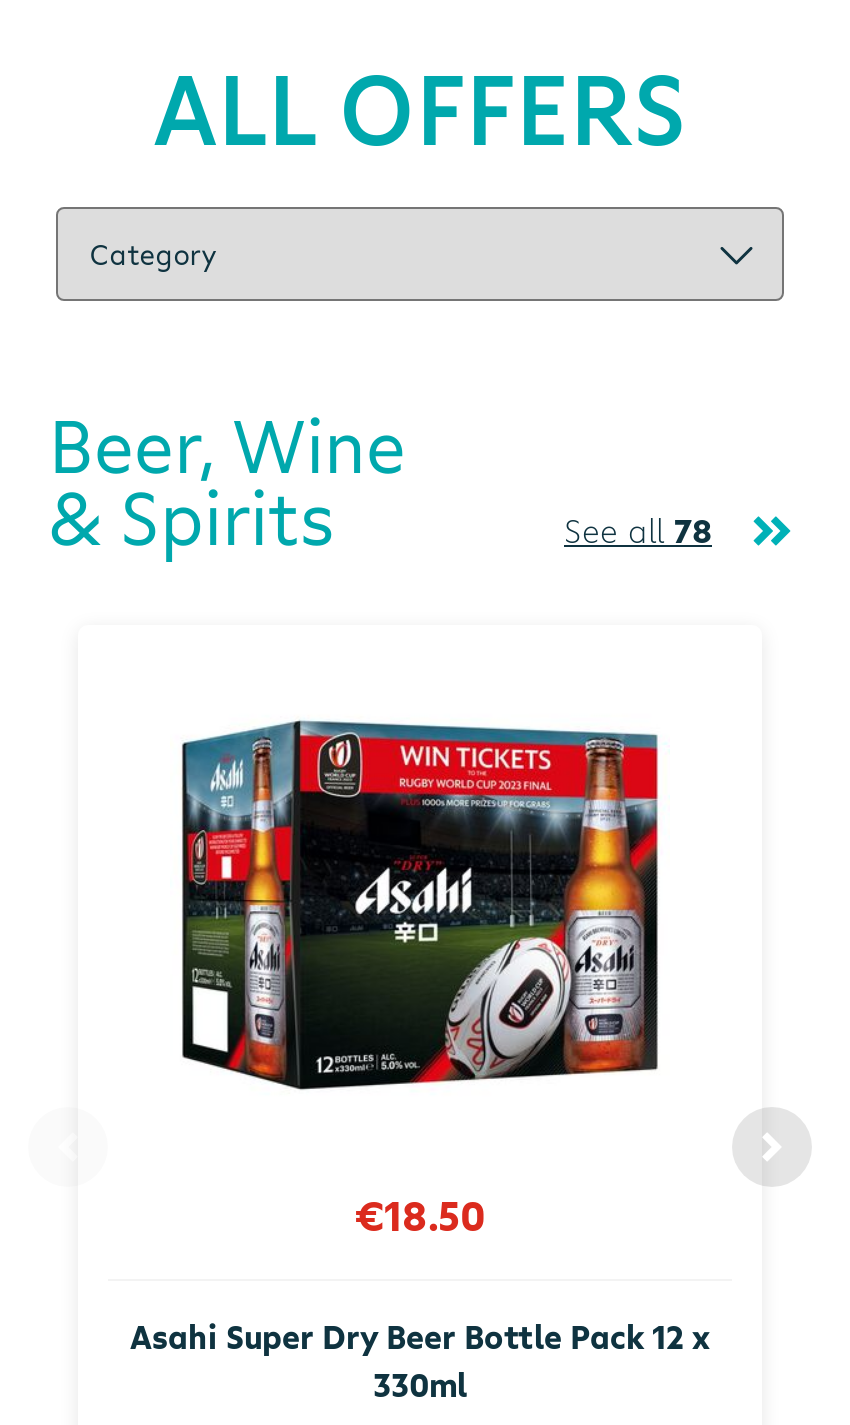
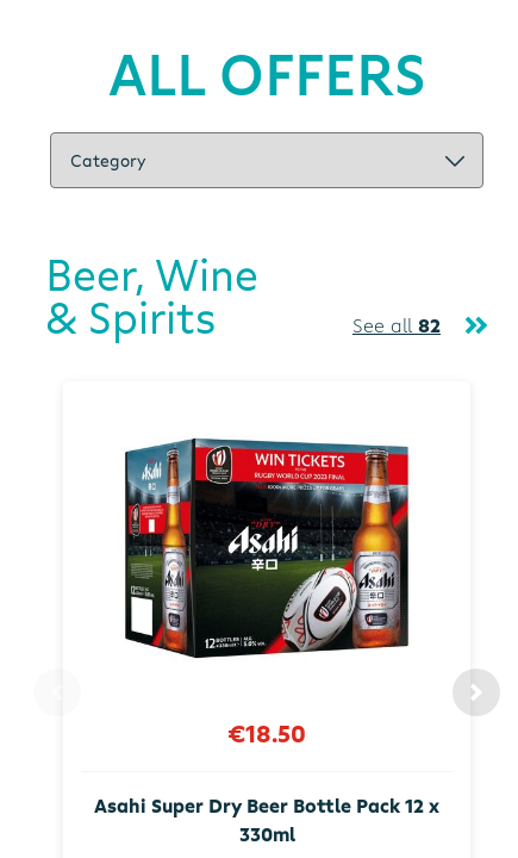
[564,509,712,553] See all 78 -> [352,312,441,338] See all 82

